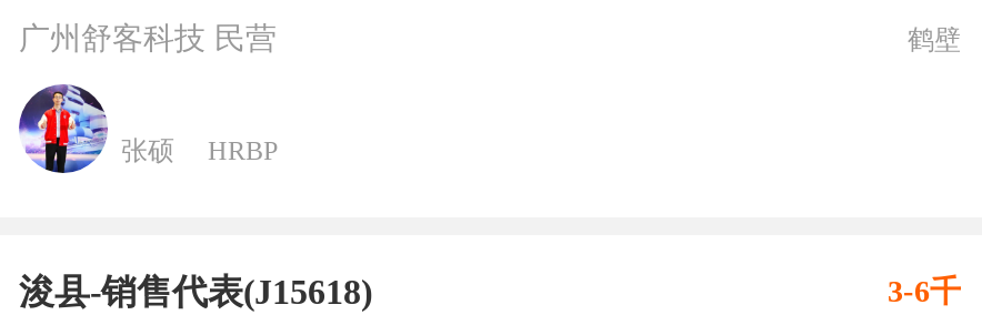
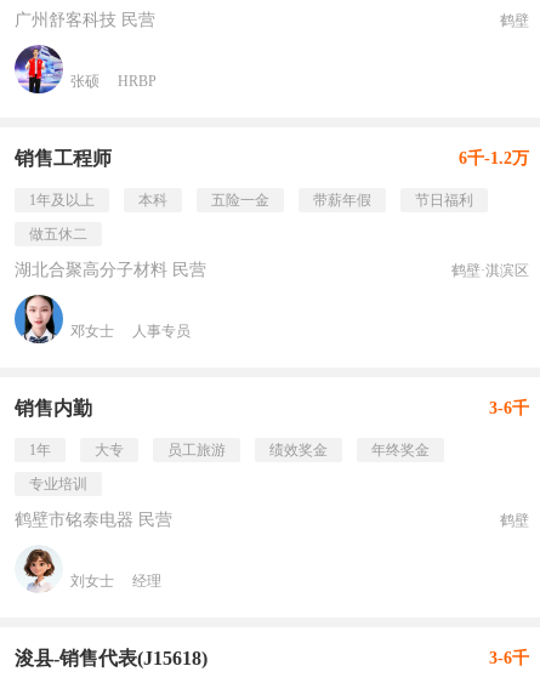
none -> [13,294,191,345] [image] | 邓女士 | 人事专员
none -> [15,148,529,279] 销售工程师 | 6千-1.2万 | 1年及以上 | 本科 | 五险一金 | 带薪年假 | 节日福利 | 做五休二 | 湖北合聚高分子材料 民营 | 鹤壁·淇滨区
none -> [15,398,529,529] 销售内勤 | 3-6千 | 1年 | 大专 | 员工旅游 | 绩效奖金 | 年终奖金 | 专业培训 | 鹤壁市铭泰电器 民营 | 鹤壁
none -> [17,546,161,593] [image] | 刘女士 | 经理

